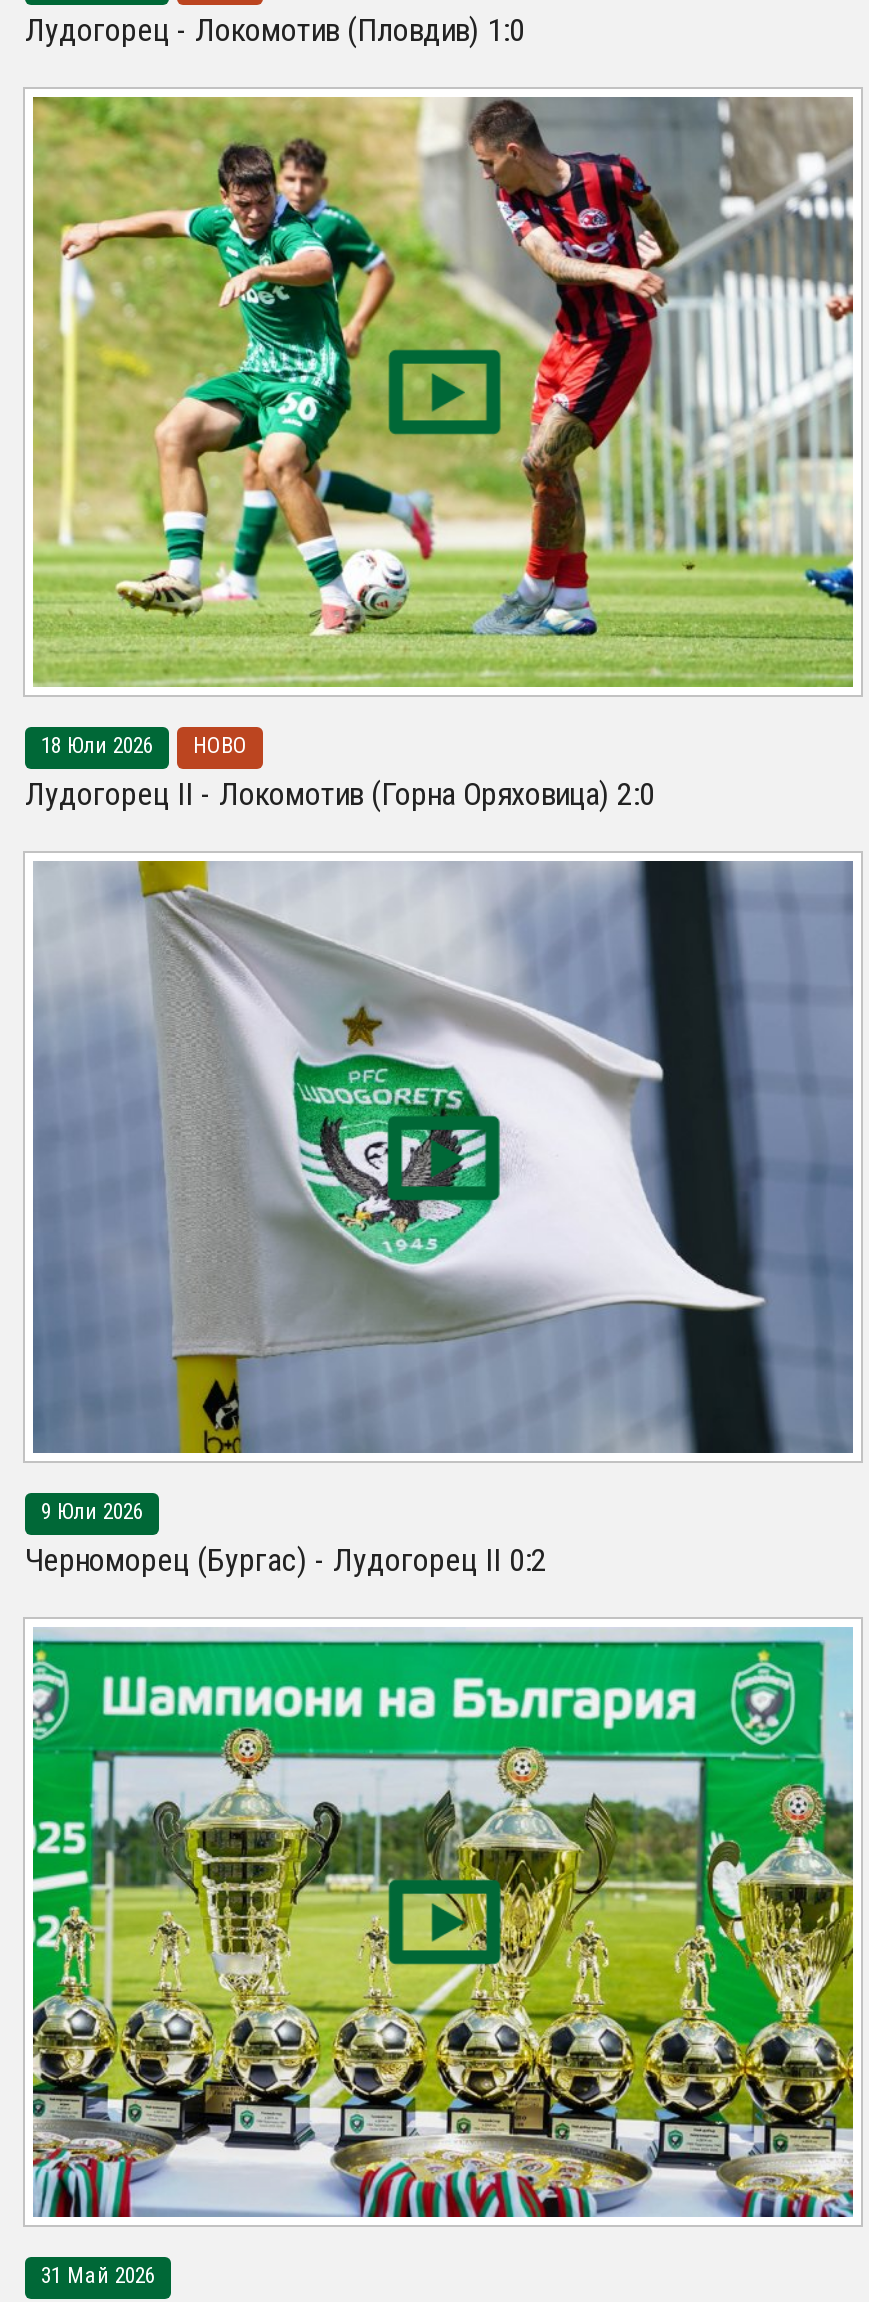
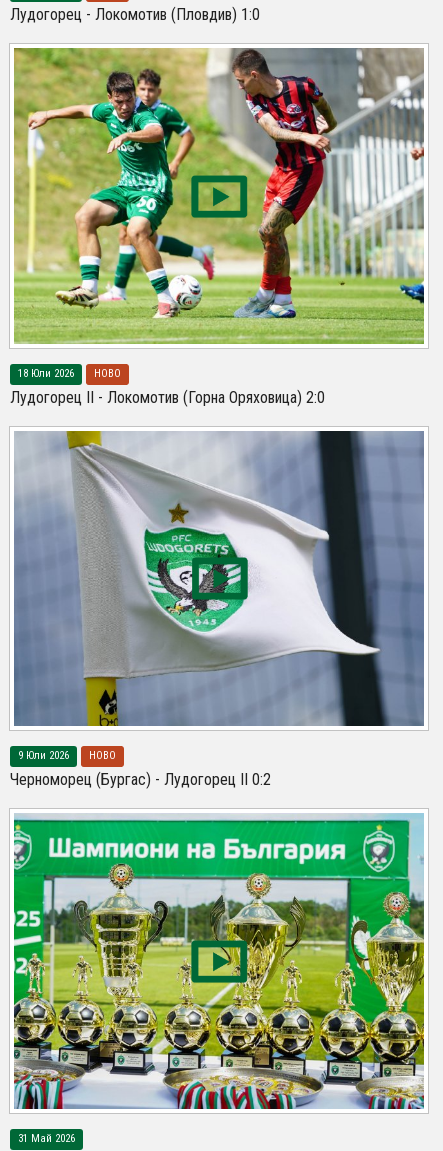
none -> [89,749,116,762] НОВО

